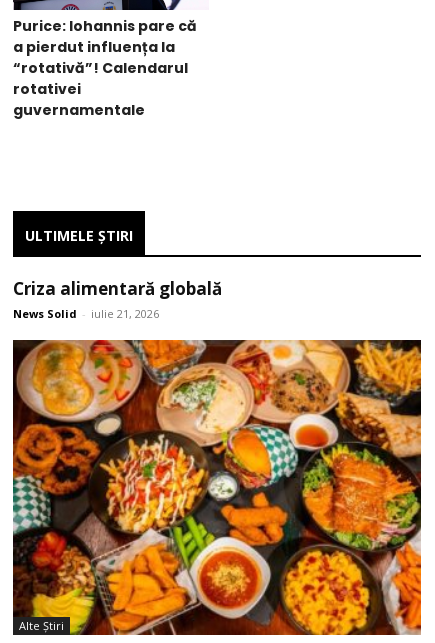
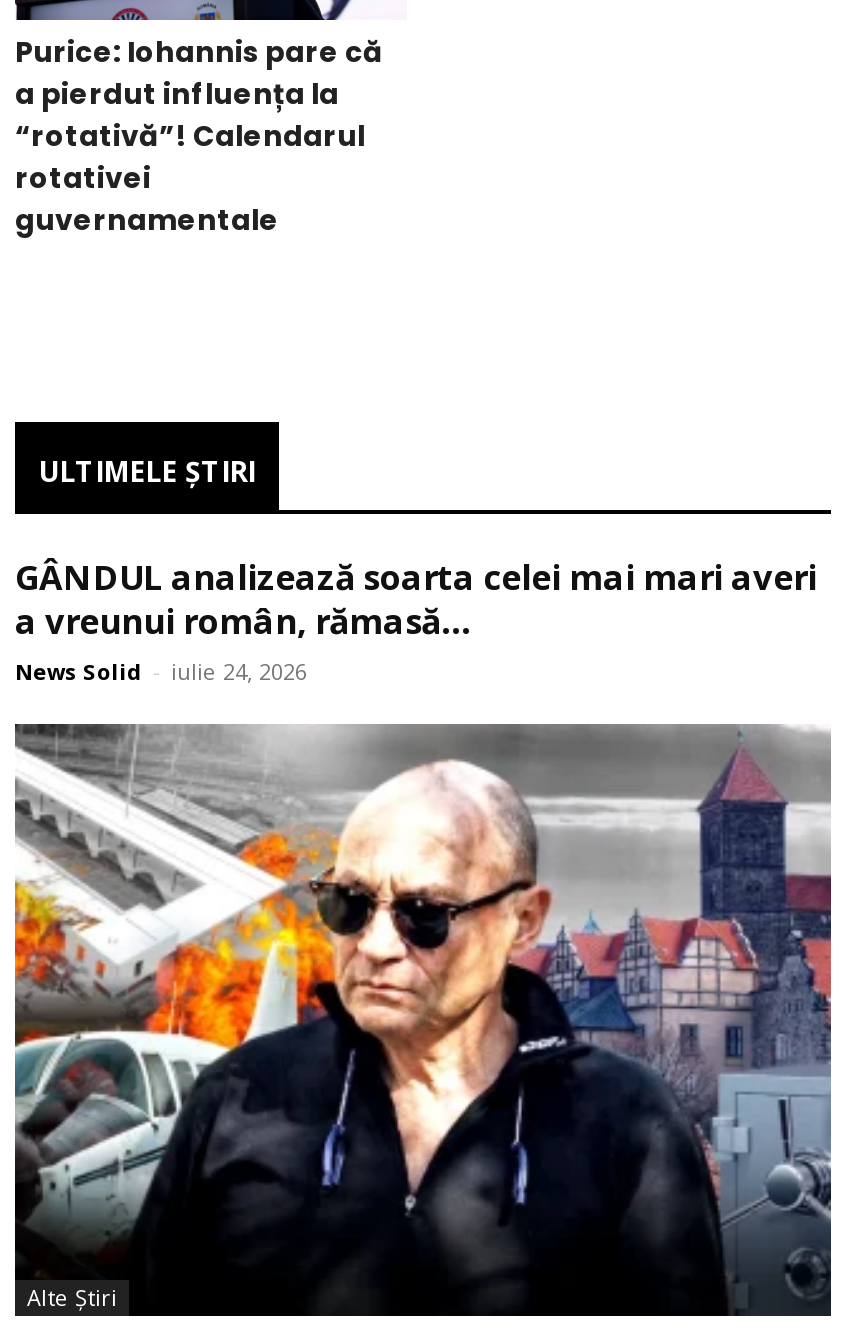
[13,276,222,320] Criza alimentară globală | News Solid - iulie 21, 2026 -> [15,553,817,685] GÂNDUL analizează soarta celei mai mari averi | a vreunui român, rămasă... | News Solid - iulie 24, 2026
[12,339,422,636] [image] -> [13,722,833,1318] [image]

